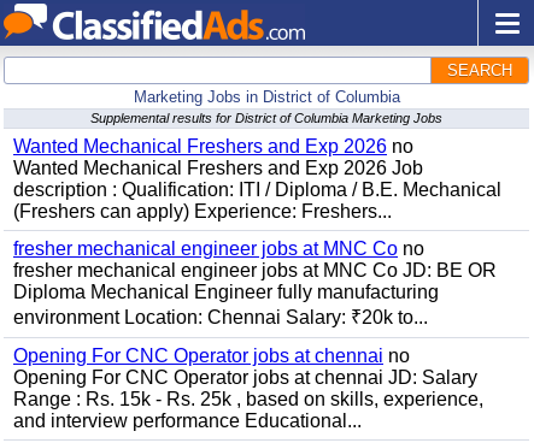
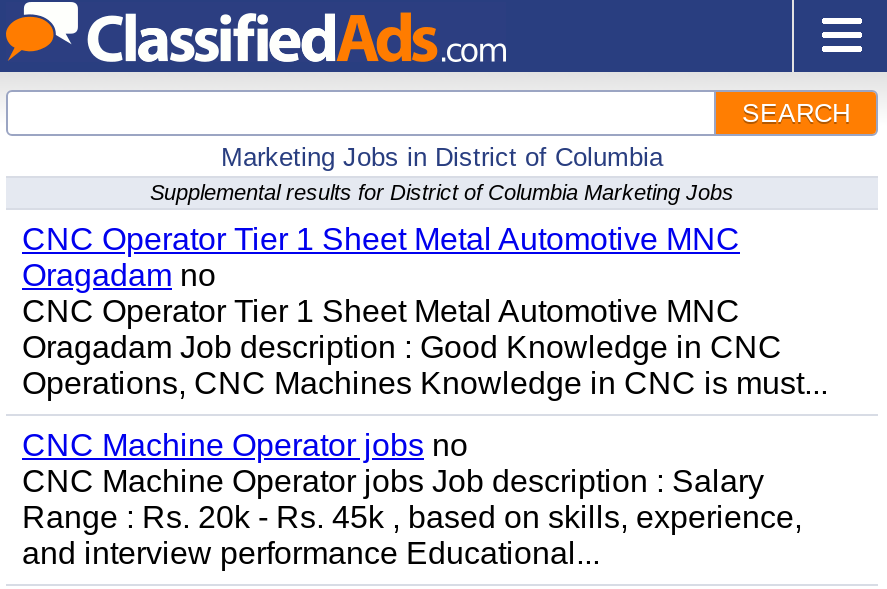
[13,136,501,409] Wanted Mechanical Freshers and Exp 2026 no | Wanted Mechanical Freshers and Exp 2026 Job | description : Qualification: ITI / Diploma / B.E. Mechanical | (Freshers can apply) Experience: Freshers... | fresher mechanical engineer jobs at MNC Co no | fresher mechanical engineer jobs at MNC Co JD: BE OR | Diploma Mechanical Engineer fully manufacturing | environment Location: Chennai Salary: ₹20k to... | Opening For CNC Operator jobs at chennai no | Opening For CNC Operator jobs at chennai JD: Salary | Range : Rs. 15k - Rs. 25k , based on skills, experience, -> [22,222,828,534] CNC Operator Tier 1 Sheet Metal Automotive MNC | Oragadam no | CNC Operator Tier 1 Sheet Metal Automotive MNC | Oragadam Job description : Good Knowledge in CNC | Operations, CNC Machines Knowledge in CNC is must... | CNC Machine Operator jobs no | CNC Machine Operator jobs Job description : Salary | Range : Rs. 20k - Rs. 45k , based on skills, experience,

